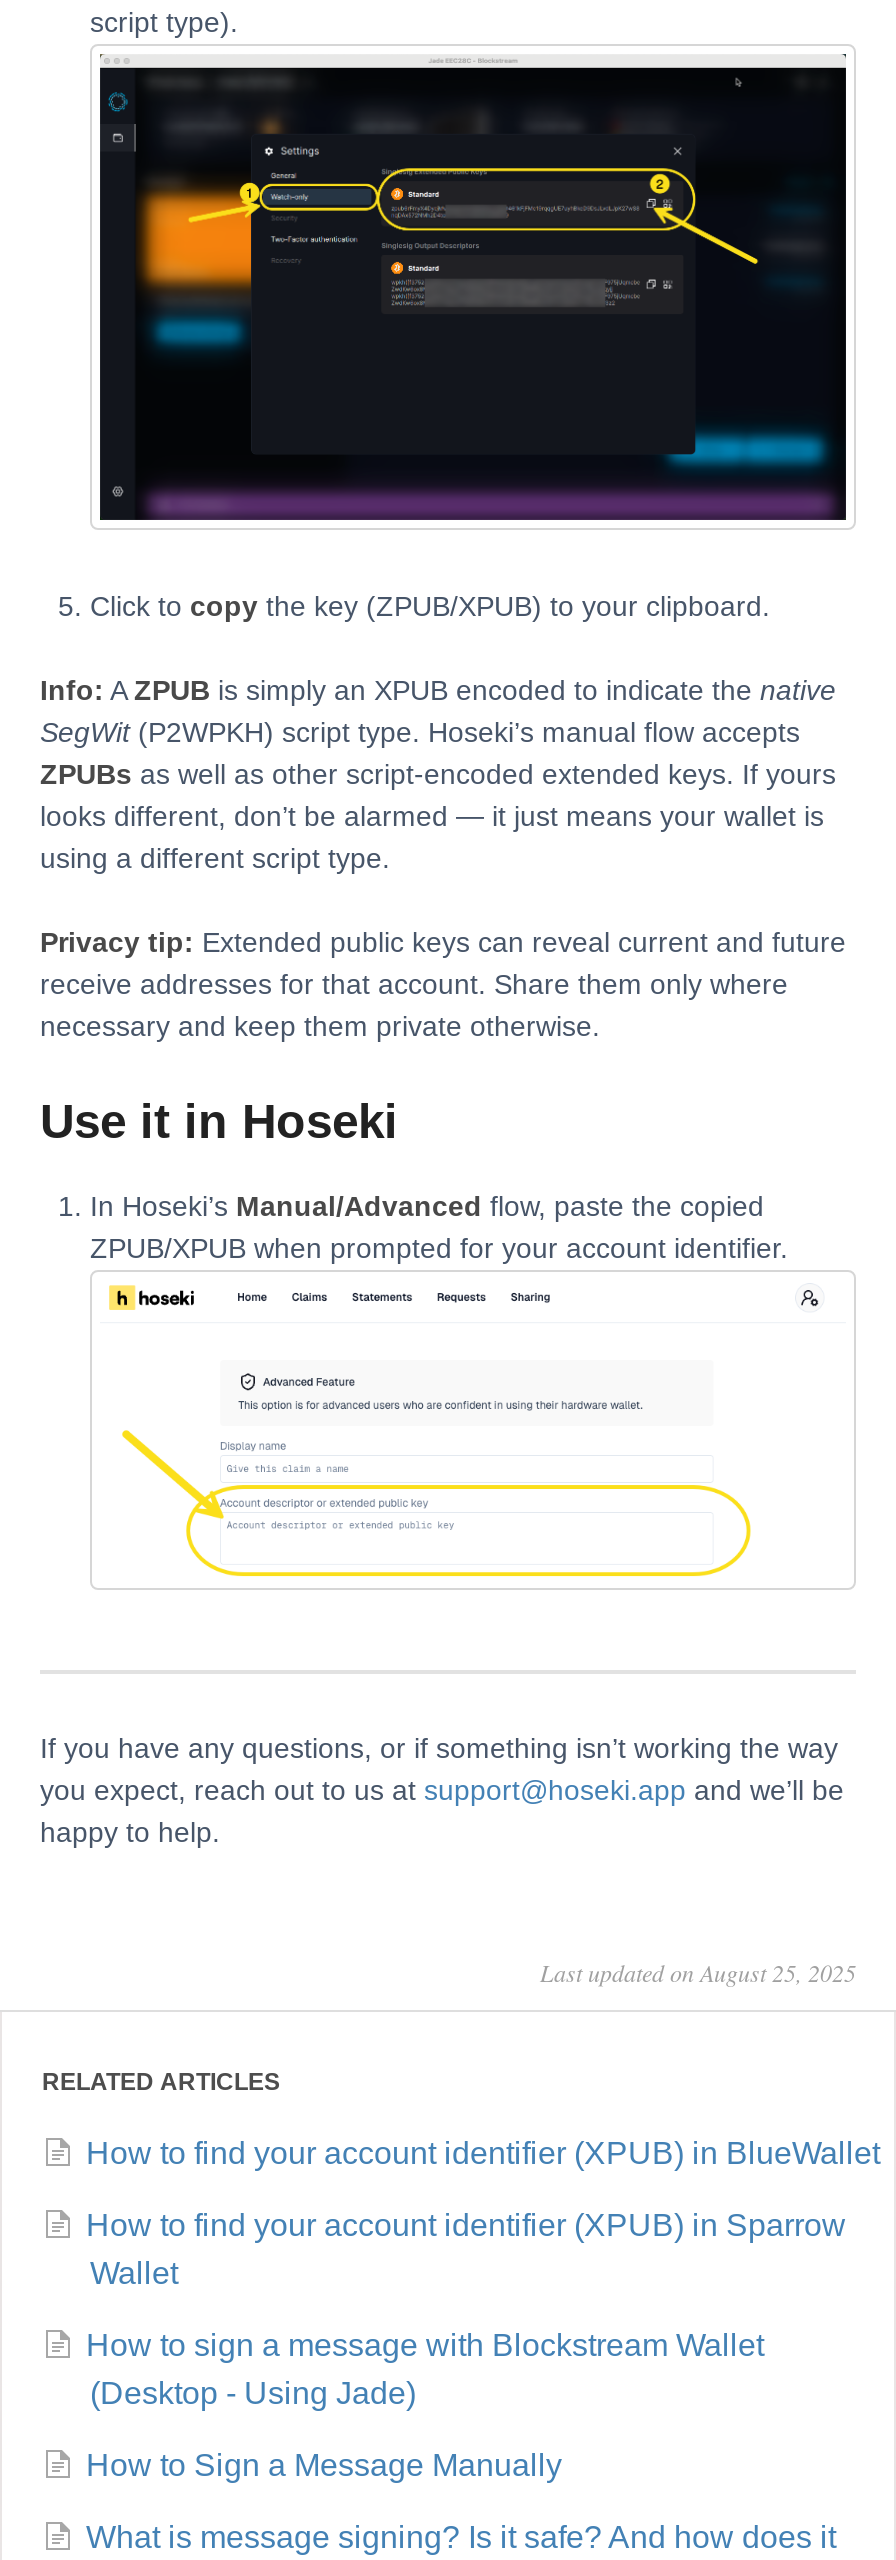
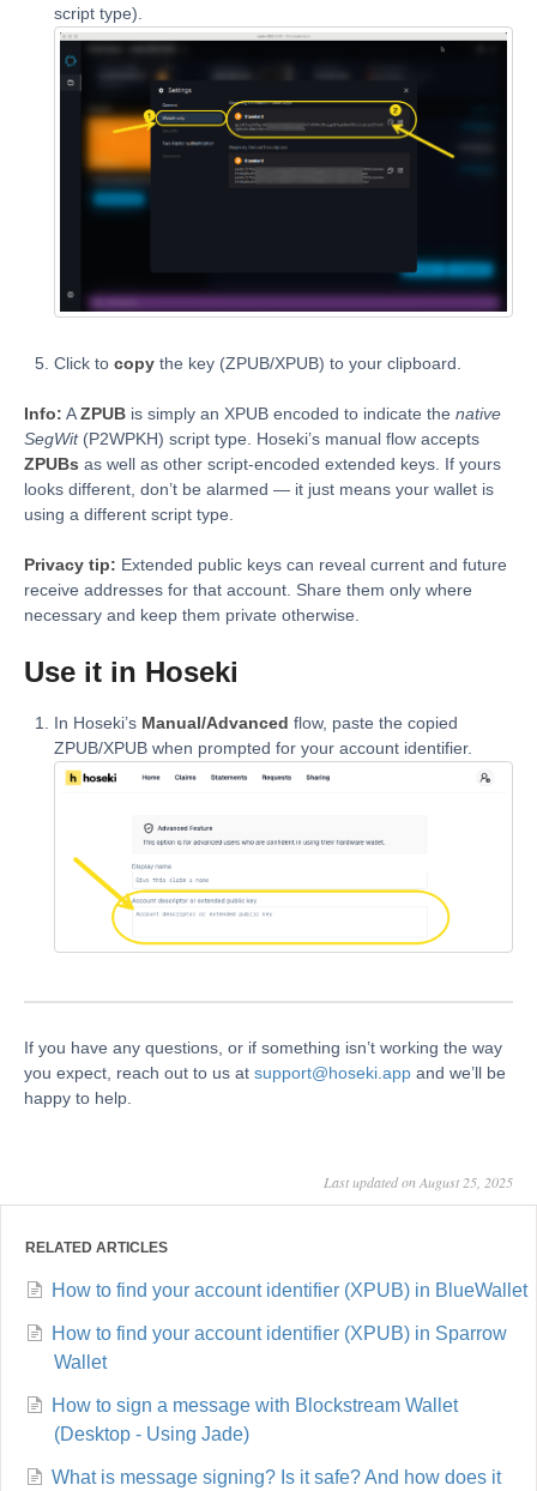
[86,2448,562,2482] How to Sign a Message Manually -> none

